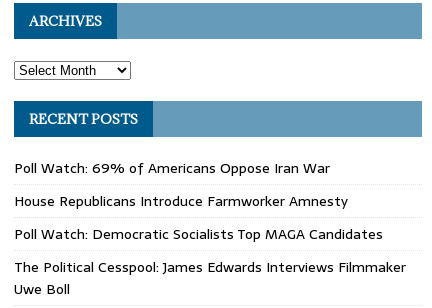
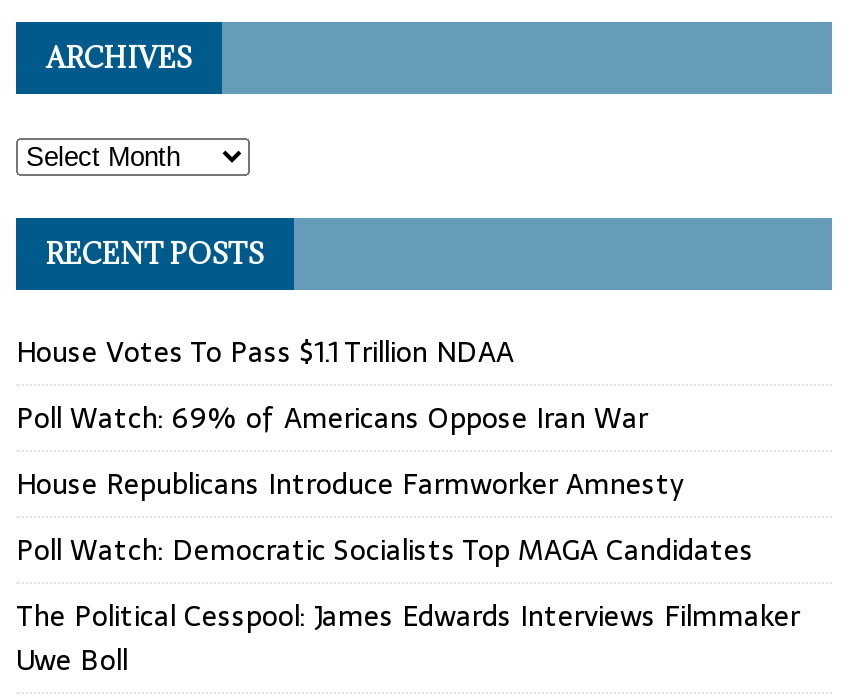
none -> [16,331,514,375] House Votes To Pass $1.1 Trillion NDAA

